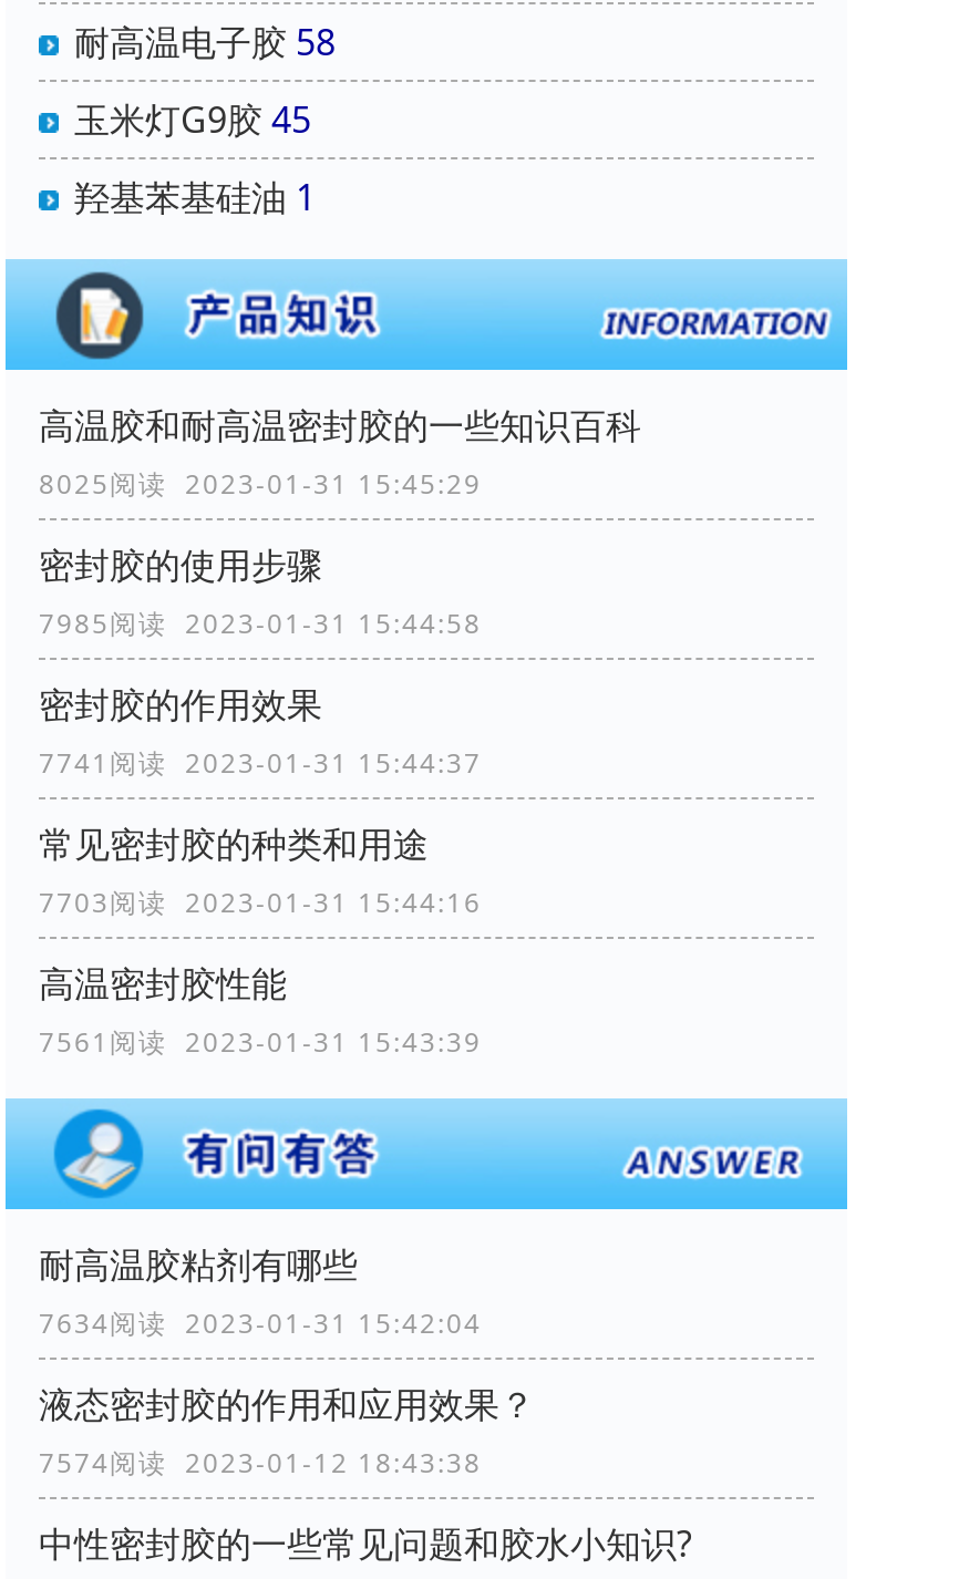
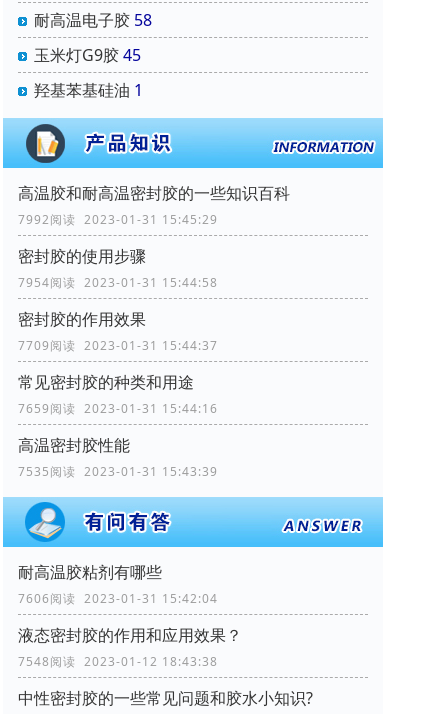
[39,466,482,503] 8025阅读 2023-01-31 15:45:29 -> [18,211,218,228] 7992阅读 2023-01-31 15:45:29
[39,605,482,643] 7985阅读 2023-01-31 15:44:58 -> [18,274,218,291] 7954阅读 2023-01-31 15:44:58
[39,745,482,782] 7741阅读 2023-01-31 15:44:37 -> [18,337,218,354] 7709阅读 2023-01-31 15:44:37
[39,884,482,922] 7703阅读 2023-01-31 15:44:16 -> [18,400,218,417] 7659阅读 2023-01-31 15:44:16
[39,1024,482,1061] 7561阅读 2023-01-31 15:43:39 -> [18,463,218,480] 7535阅读 2023-01-31 15:43:39
[39,1305,482,1342] 7634阅读 2023-01-31 15:42:04 -> [18,590,218,607] 7606阅读 2023-01-31 15:42:04
[39,1444,482,1482] 7574阅读 2023-01-12 18:43:38 -> [18,653,218,670] 7548阅读 2023-01-12 18:43:38

